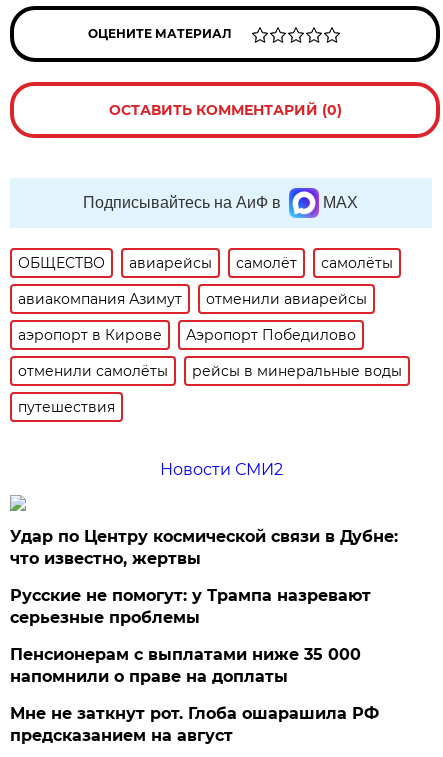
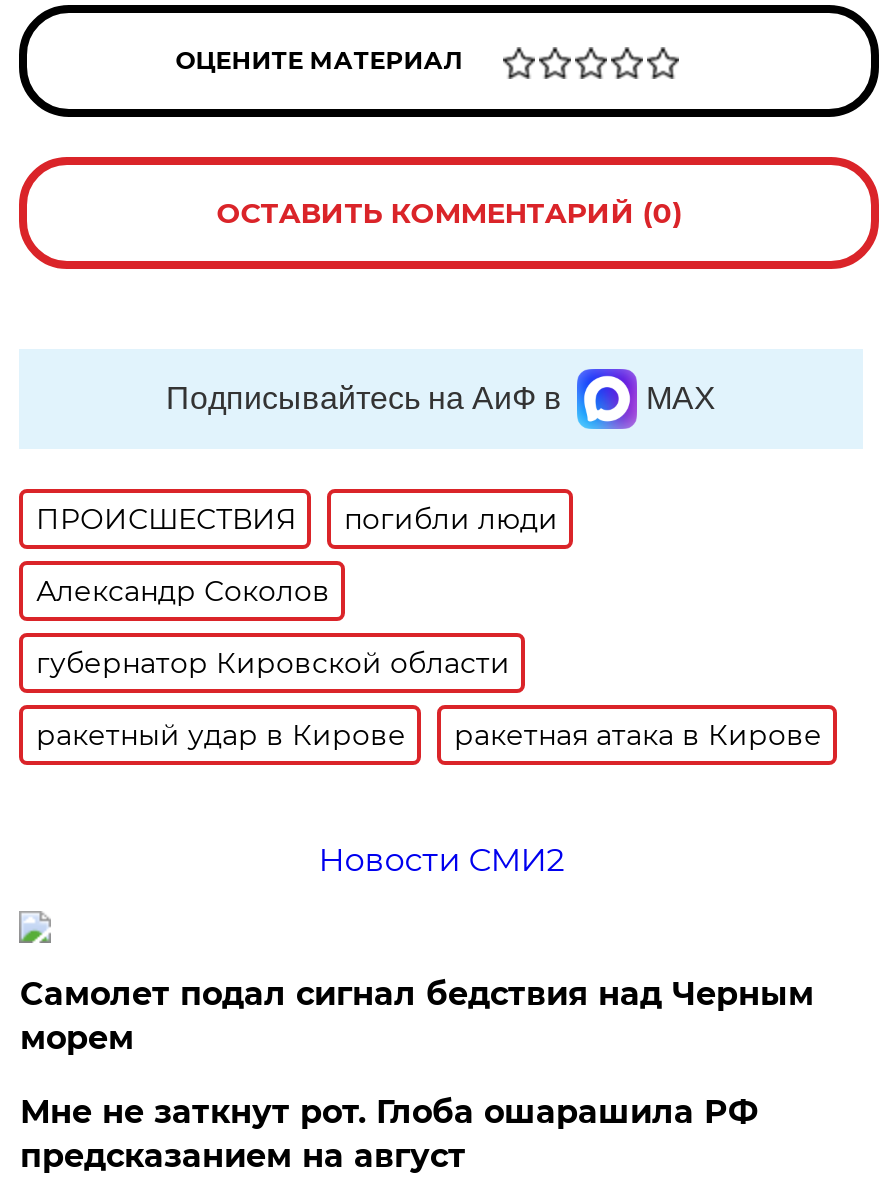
[18,254,402,416] ОБЩЕСТВО | авиарейсы | самолёт | самолёты | авиакомпания Азимут | отменили авиарейсы | аэропорт в Кирове | Аэропорт Победилово | отменили самолёты | рейсы в минеральные воды | путешествия -> [36,501,822,753] ПРОИСШЕСТВИЯ | погибли люди | Александр Соколов | губернатор Кировской области | ракетный удар в Кирове | ракетная атака в Кирове
[10,527,398,686] Удар по Центру космической связи в Дубне: | что известно, жертвы | Русские не помогут: у Трампа назревают | серьезные проблемы | Пенсионерам с выплатами ниже 35 000 | напомнили о праве на доплаты -> [20,975,814,1057] Самолет подал сигнал бедствия над Черным | морем

